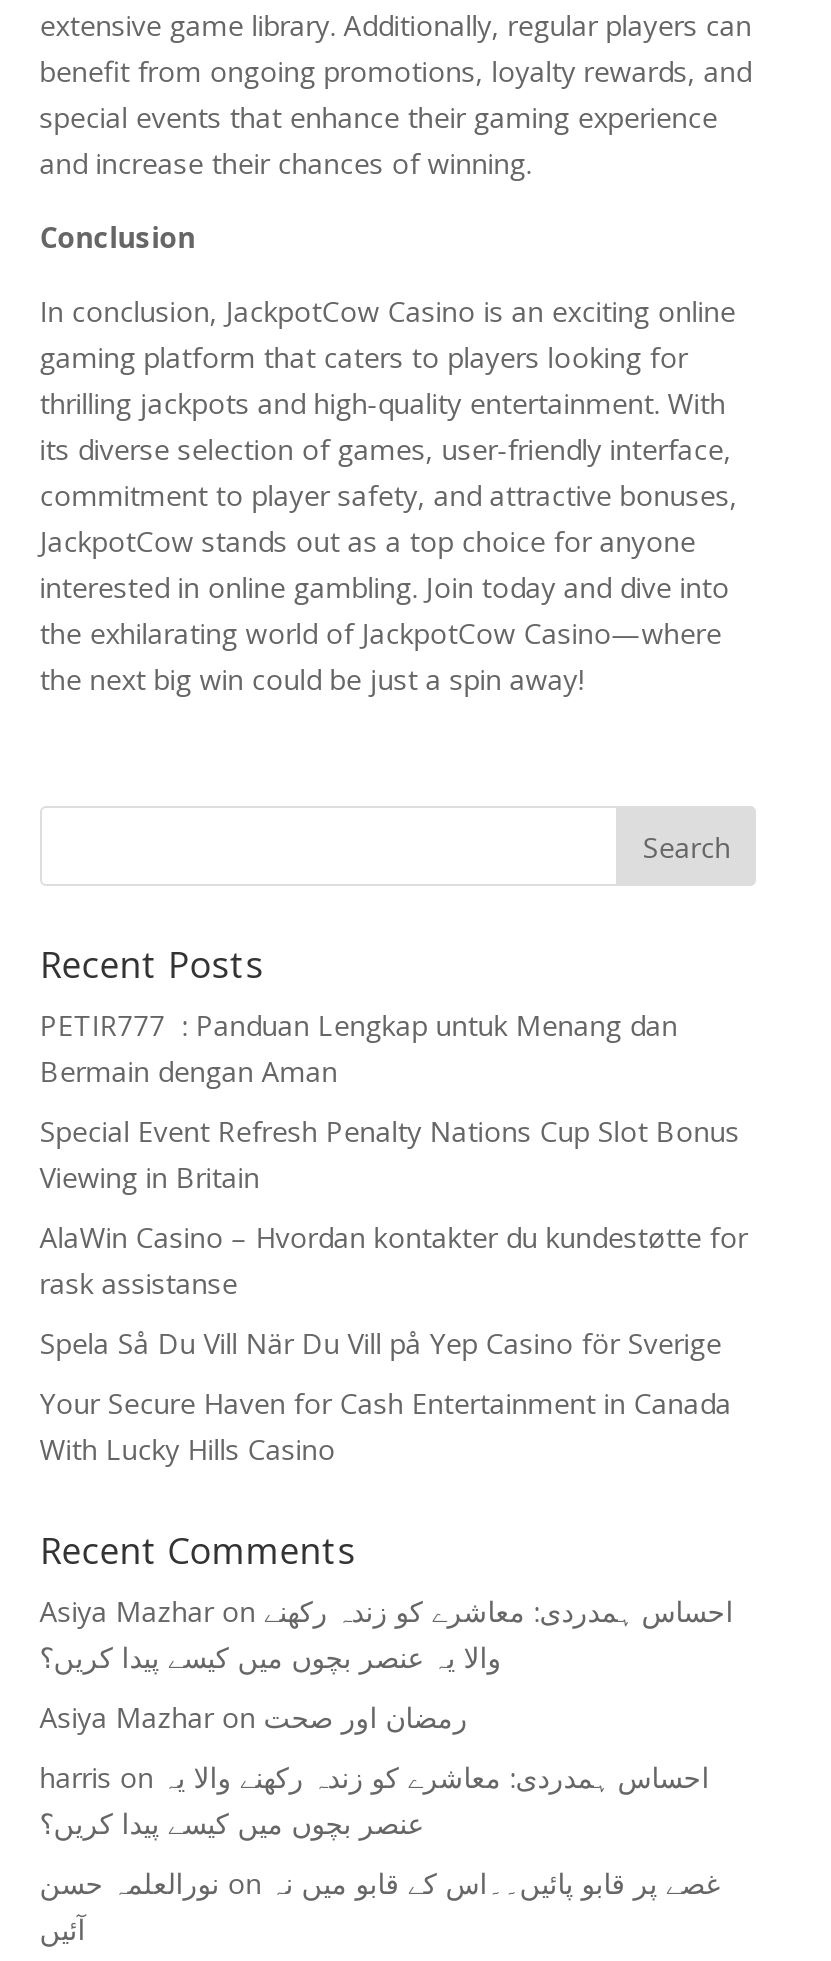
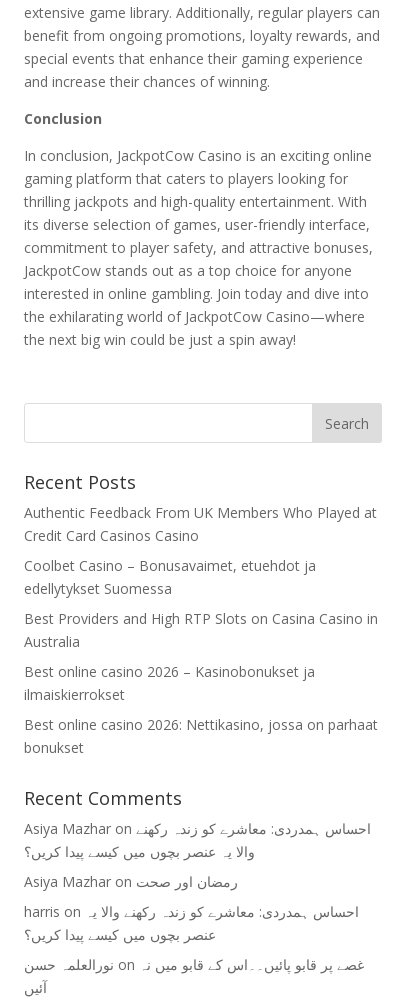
[40,1006,678,1090] PETIR777 : Panduan Lengkap untuk Menang dan | Bermain dengan Aman -> [24,503,377,545] Authentic Feedback From UK Members Who Played at | Credit Card Casinos Casino
[40,1112,740,1196] Special Event Refresh Penalty Nations Cup Slot Bonus | Viewing in Britain -> [24,556,316,598] Coolbet Casino – Bonusavaimet, etuehdot ja | edellytykset Suomessa
[40,1218,748,1302] AlaWin Casino – Hvordan kontakter du kundestøtte for | rask assistanse -> [24,609,378,651] Best Providers and High RTP Slots on Casina Casino in | Australia
[40,1324,722,1362] Spela Så Du Vill När Du Vill på Yep Casino för Sverige -> [24,662,315,704] Best online casino 2026 – Kasinobonukset ja | ilmaiskierrokset
[40,1384,732,1468] Your Secure Haven for Cash Entertainment in Canada | With Lucky Hills Casino -> [24,715,378,757] Best online casino 2026: Nettikasino, jossa on parhaat | bonukset

